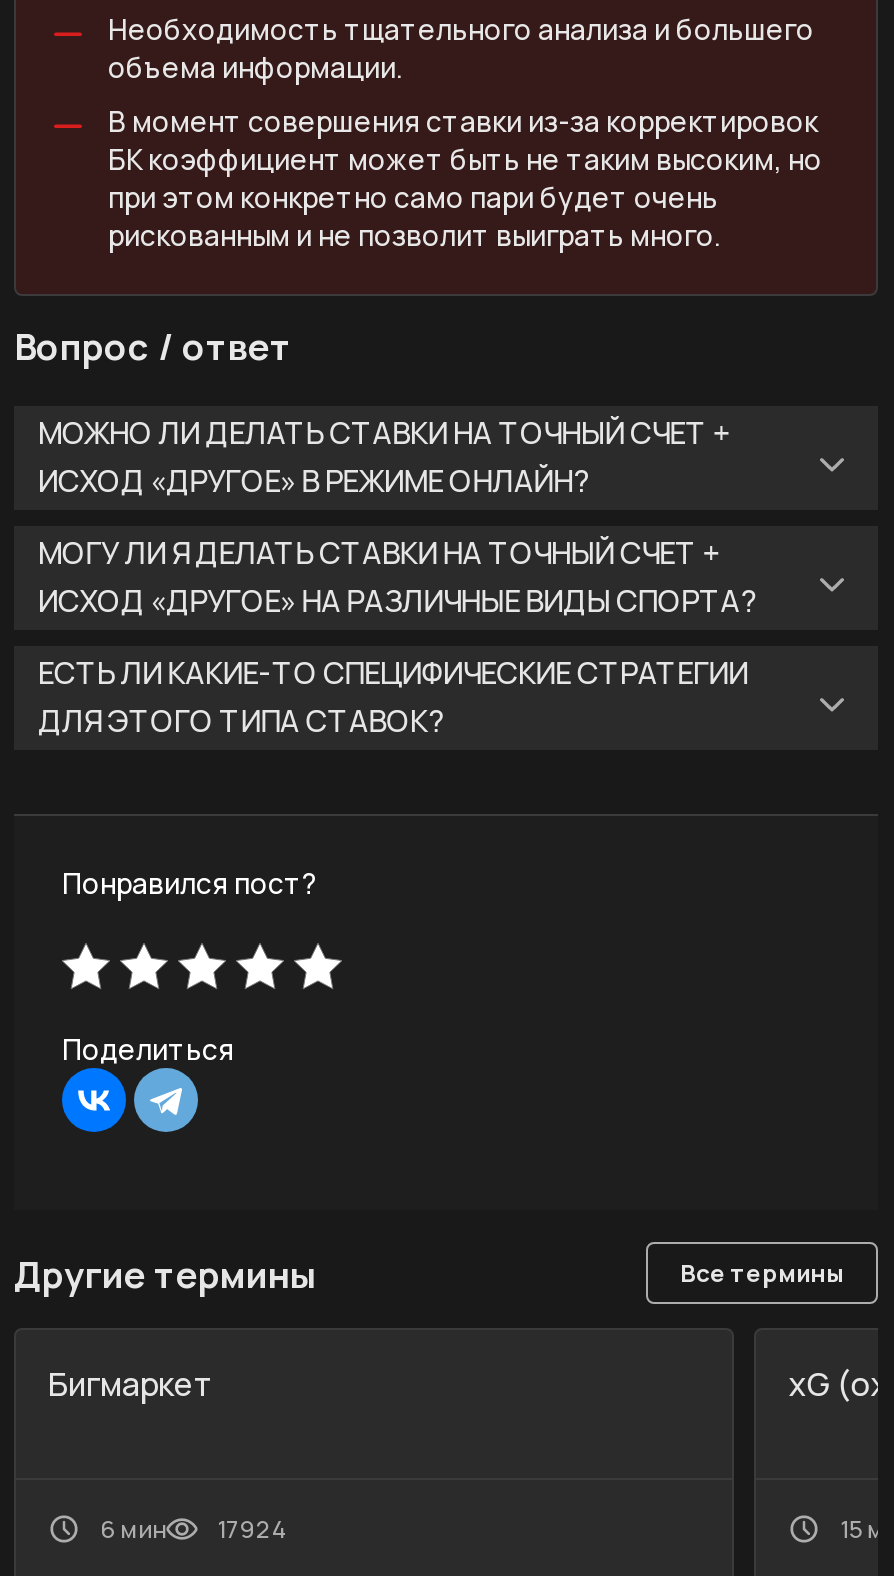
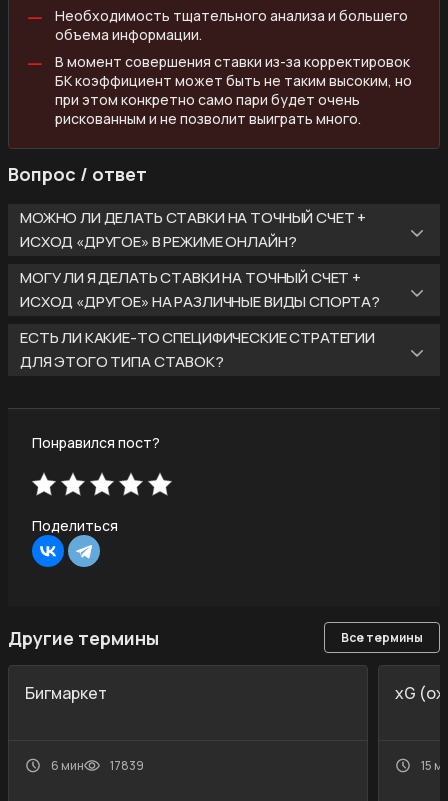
[100,1511,288,1545] 6 мин 17924 -> [51,756,144,773] 6 мин 17839

